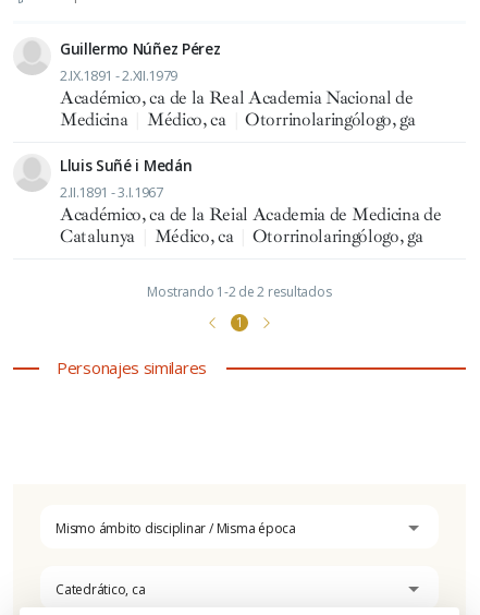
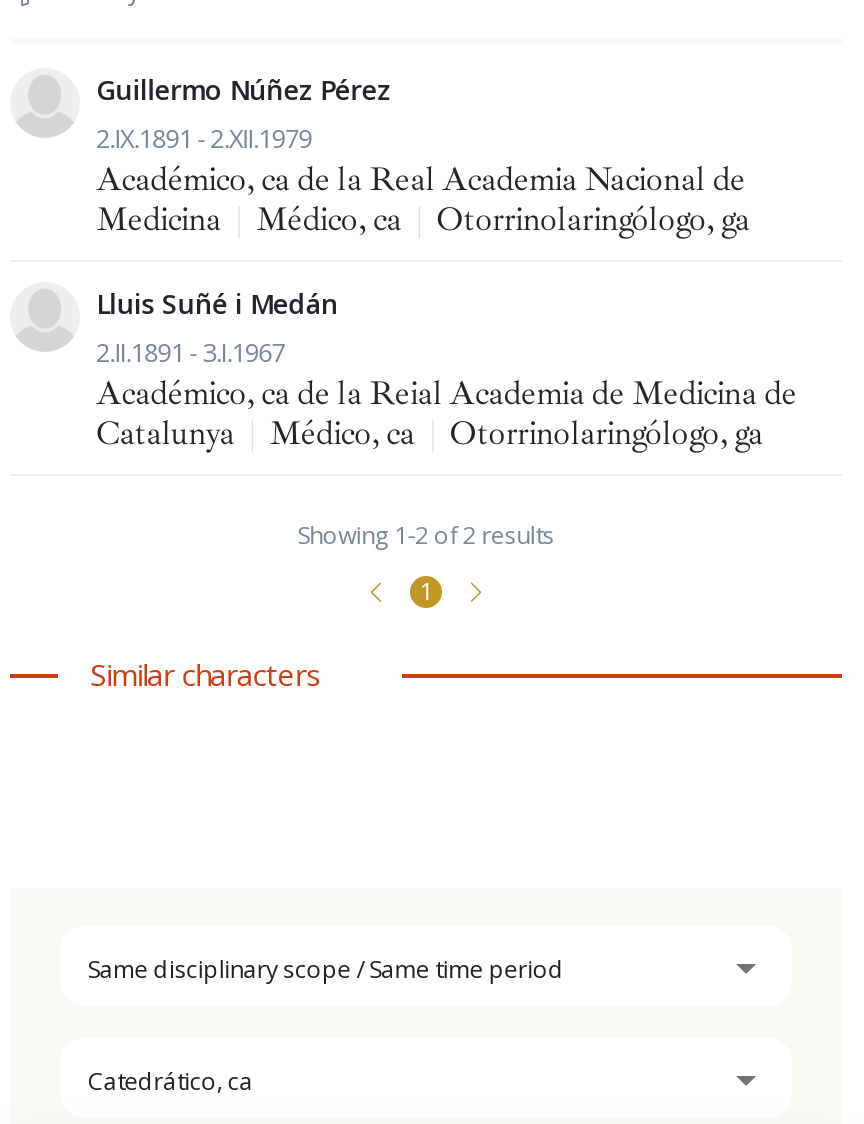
[147,283,331,301] Mostrando 1-2 de 2 resultados -> [298,519,554,553] Showing 1-2 of 2 results
[57,357,207,379] Personajes similares -> [90,655,321,695] Similar characters
[56,519,296,537] Mismo ámbito disciplinar / Misma época -> [88,951,564,985] Same disciplinary scope / Same time period

